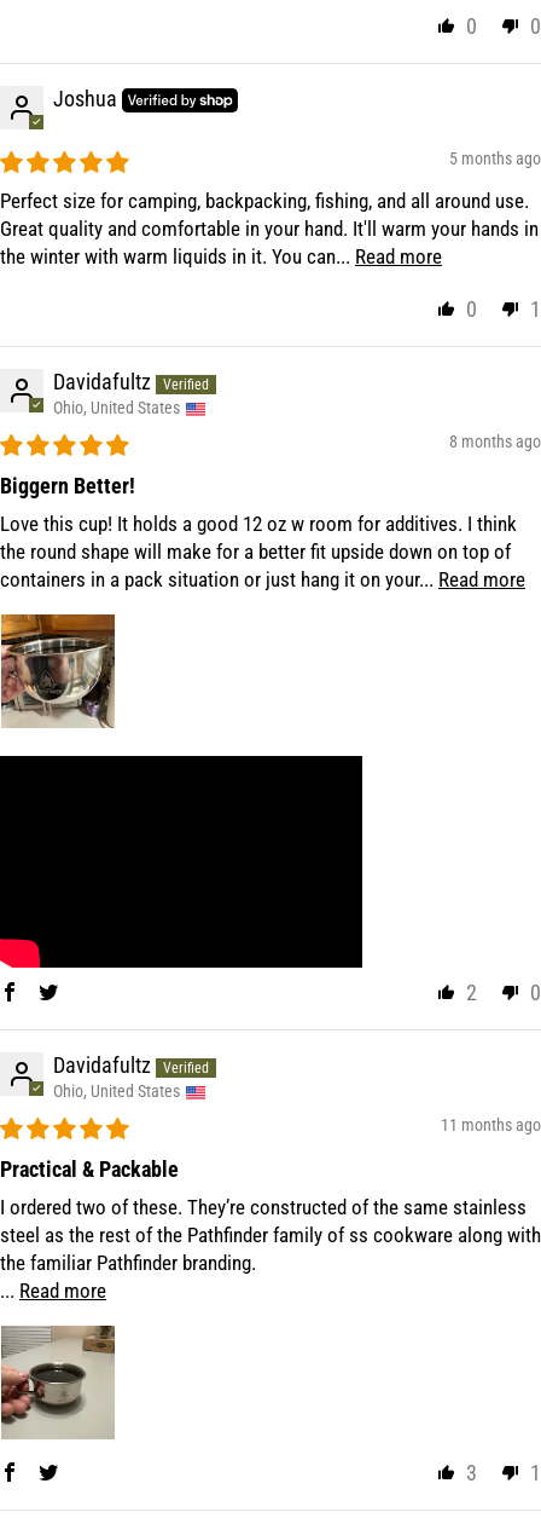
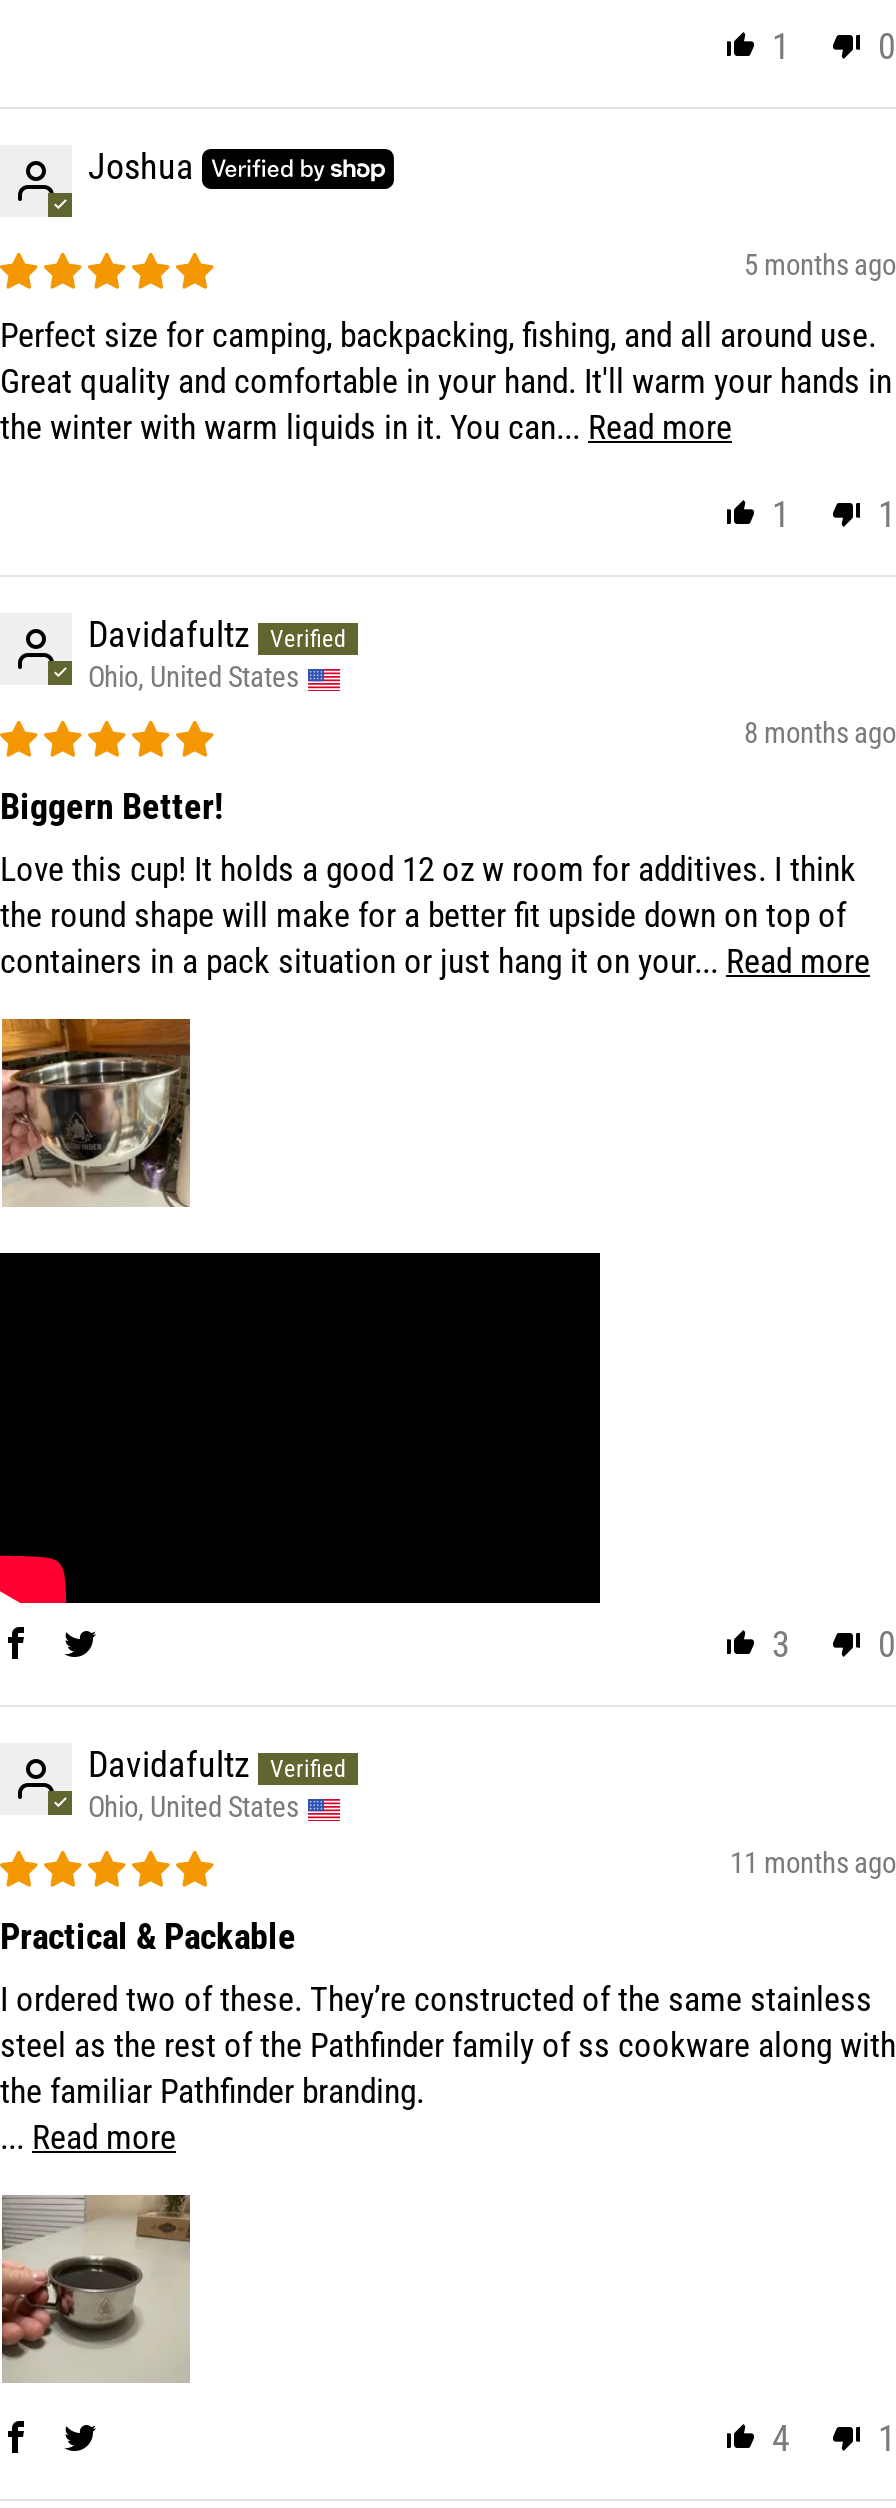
[466,13,477,39] 0 -> [772,25,790,67] 1
[466,296,477,322] 0 -> [772,493,790,535] 1
[466,980,477,1005] 2 -> [772,1623,790,1665] 3
[466,1461,477,1486] 3 -> [772,2418,790,2460] 4

